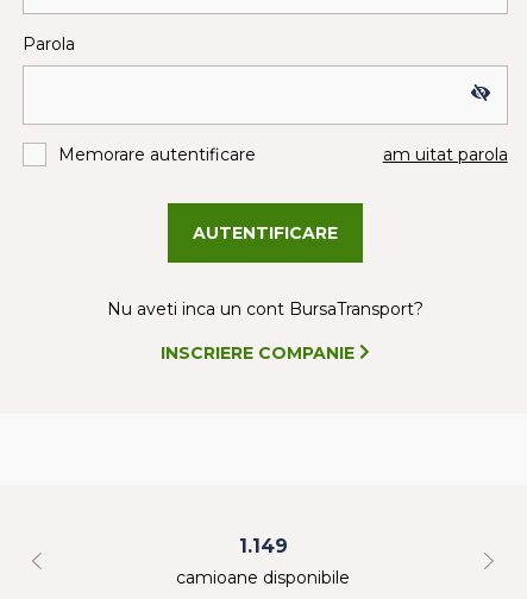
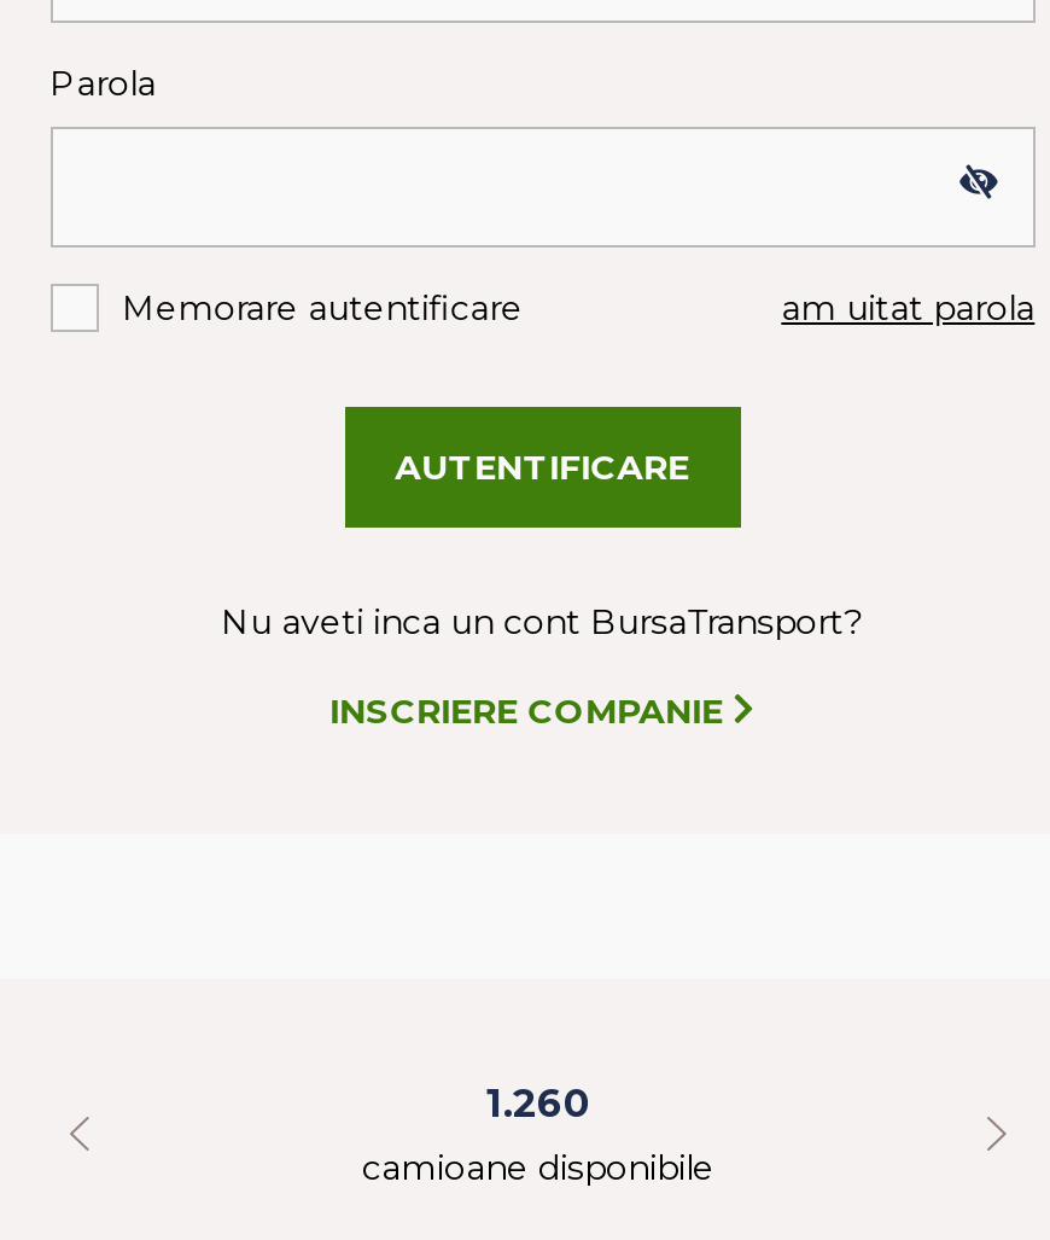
[239,535,287,557] 1.149 -> [486,1081,590,1127] 1.260

